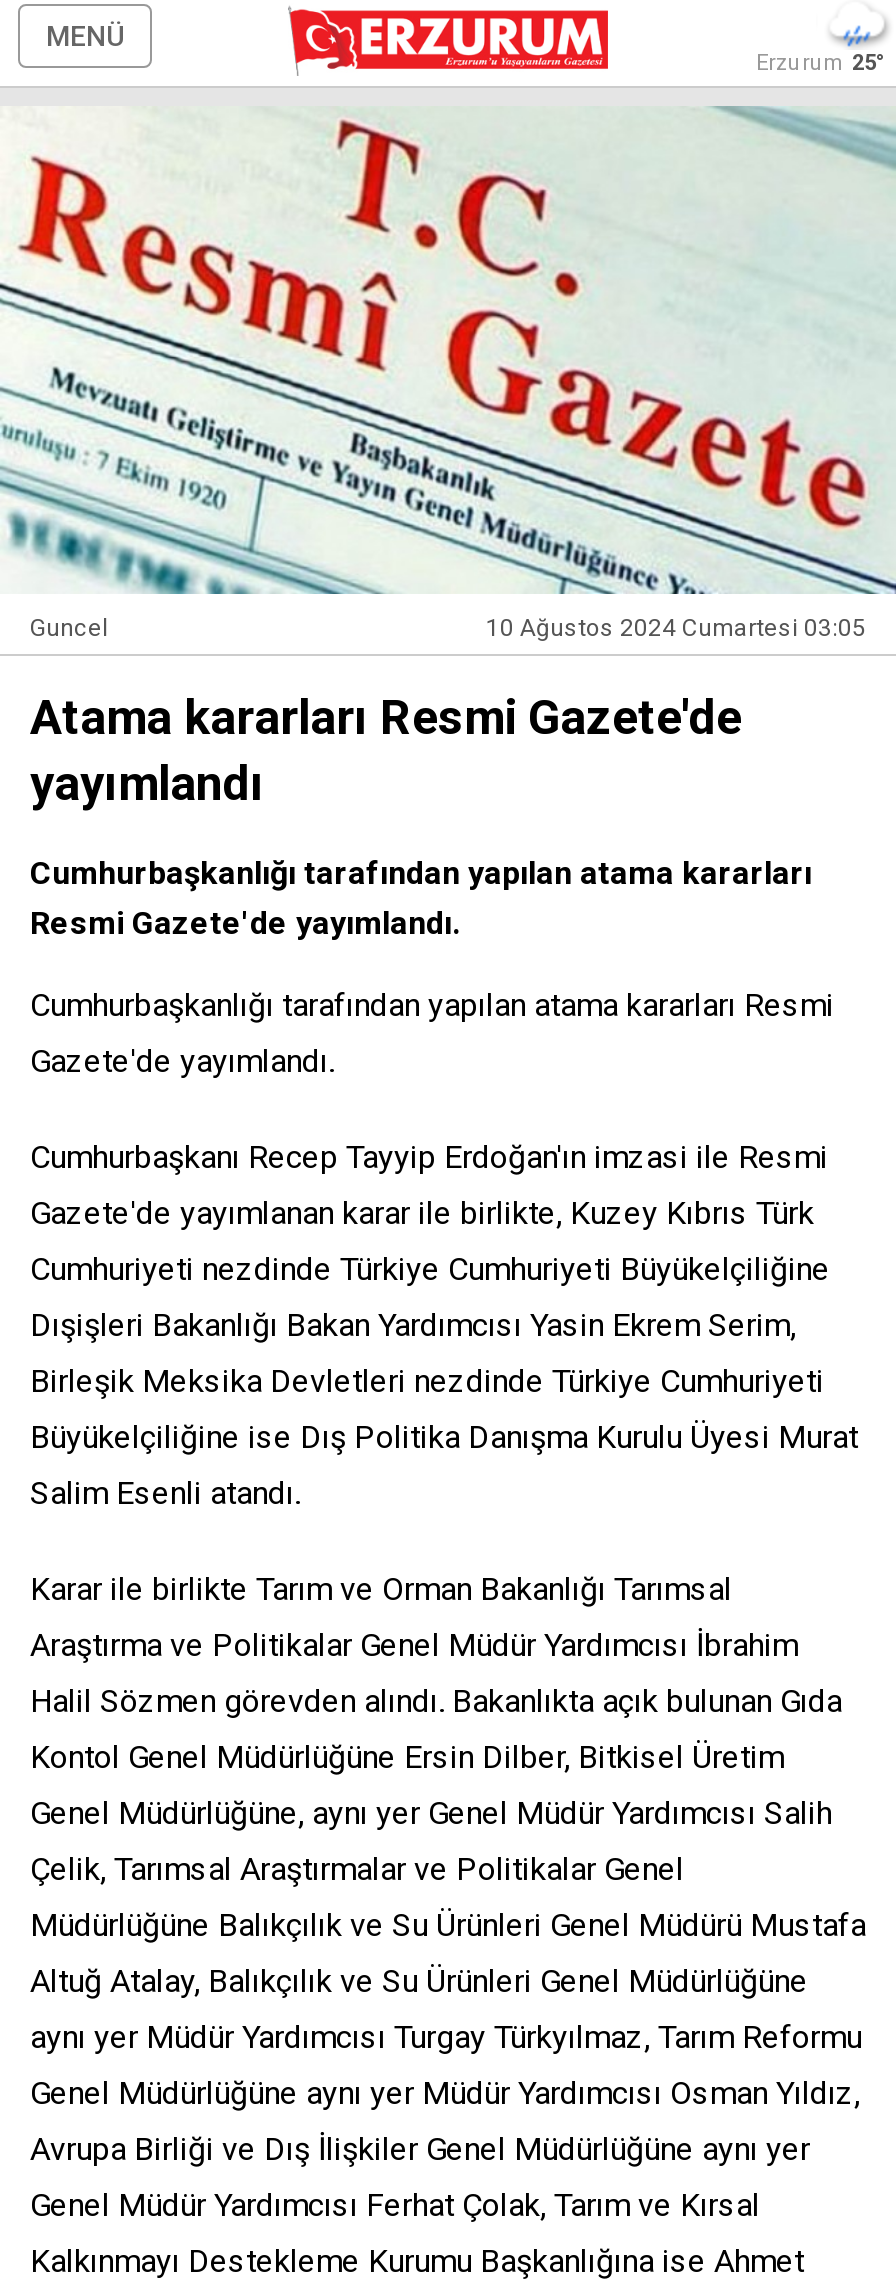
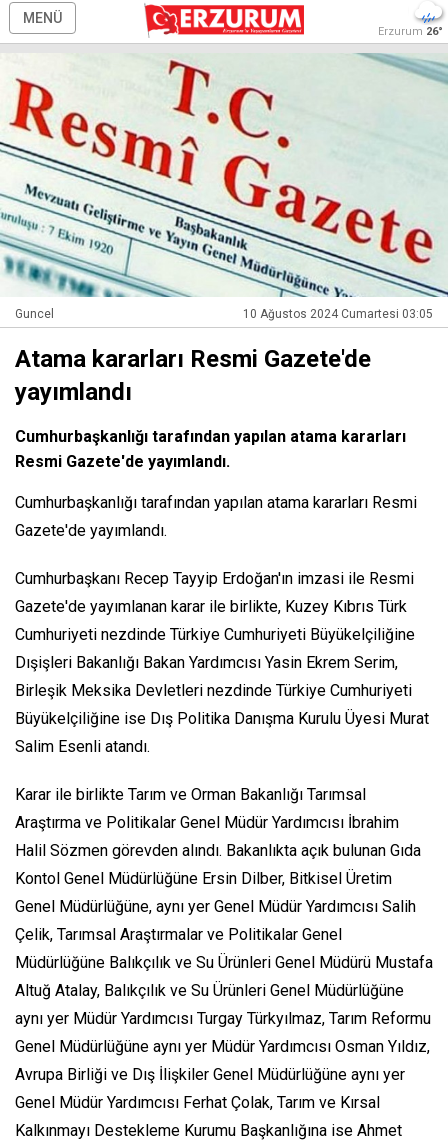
[756,50,886,76] Erzurum 25° -> [378,25,443,38] Erzurum 26°

